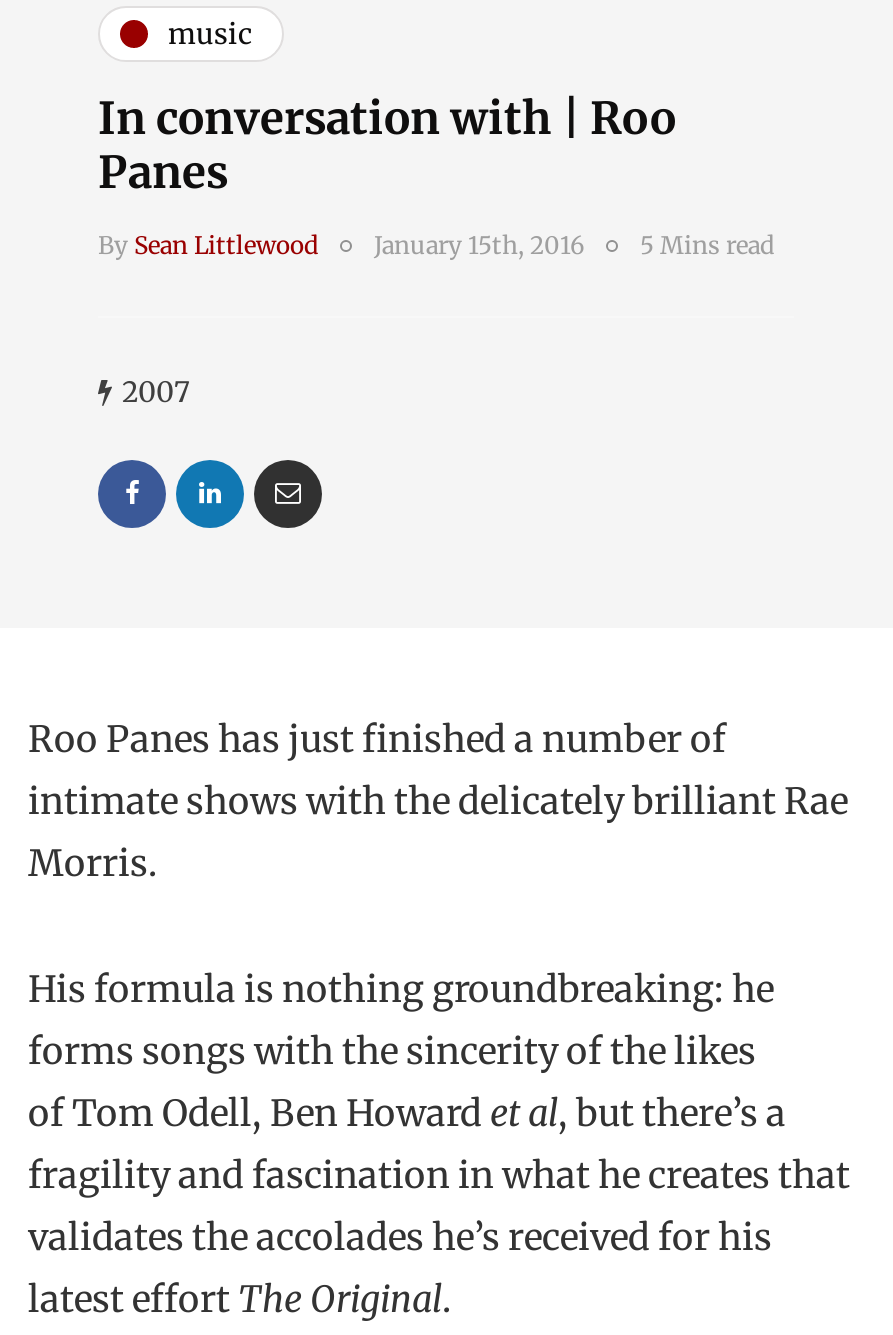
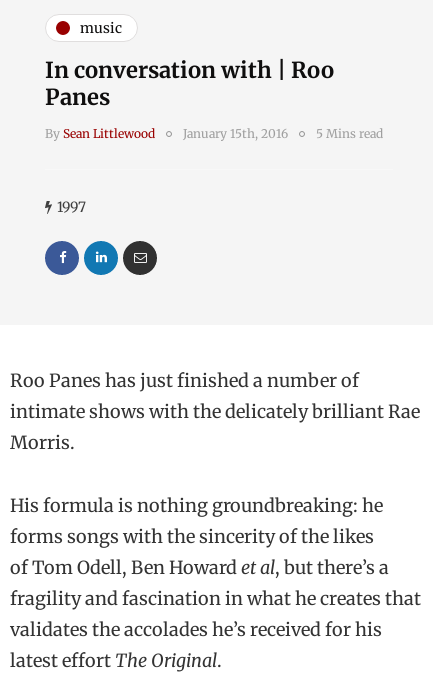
[122,374,190,410] 2007 -> [57,198,86,216] 1997

